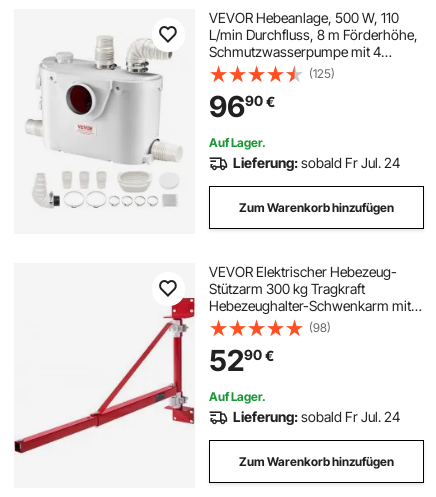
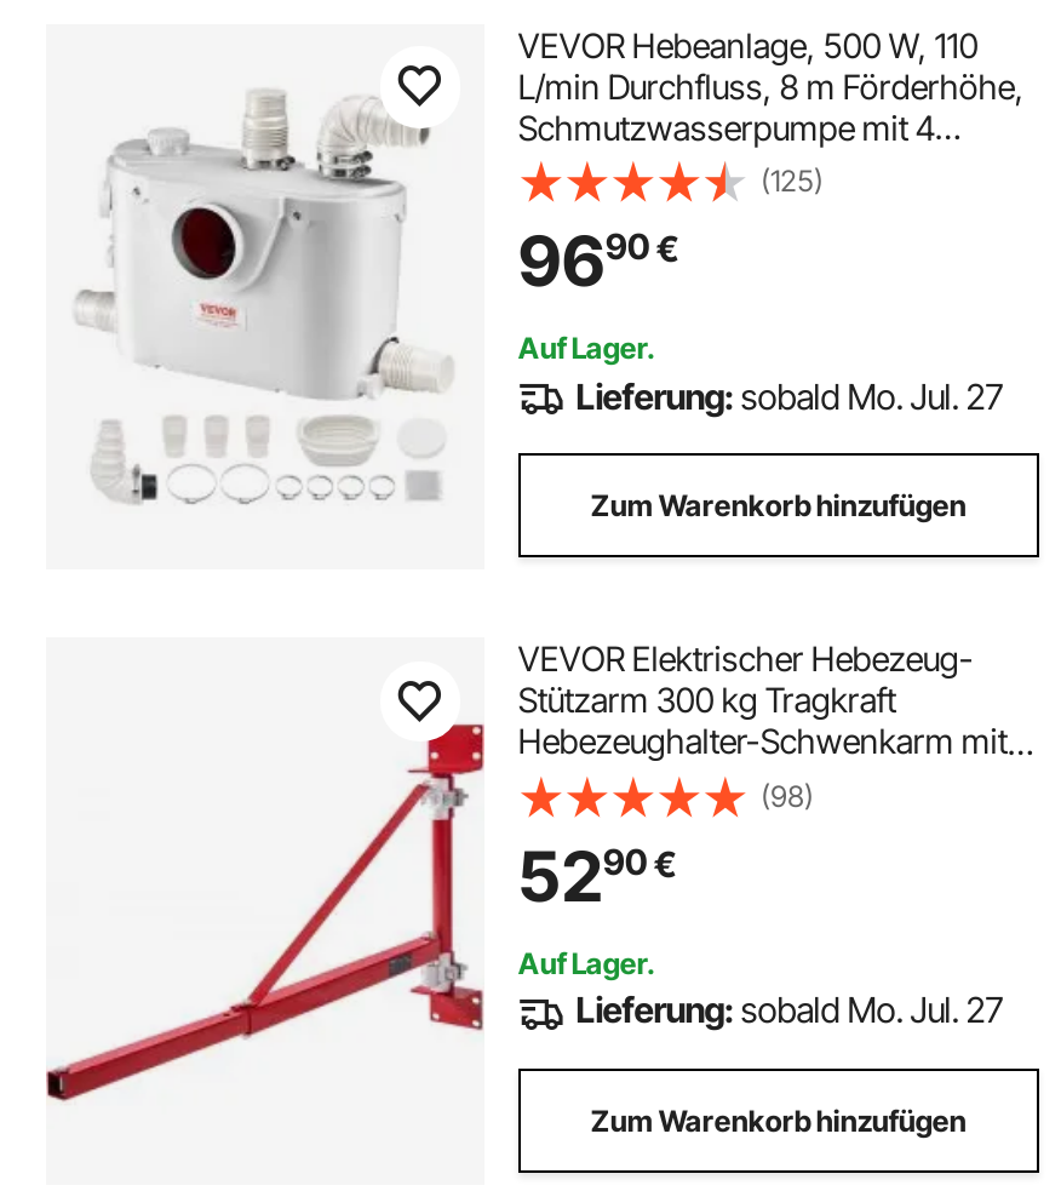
[233,154,400,171] Lieferung: sobald Fr Jul. 24 -> [576,375,1002,416] Lieferung: sobald Mo. Jul. 27
[233,408,400,425] Lieferung: sobald Fr Jul. 24 -> [576,990,1002,1031] Lieferung: sobald Mo. Jul. 27

